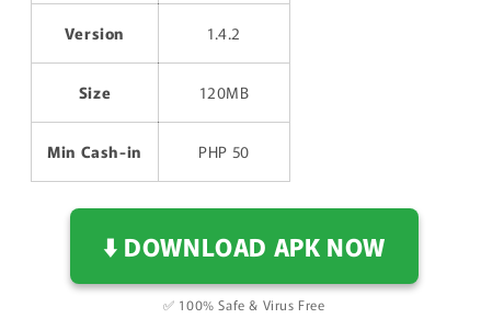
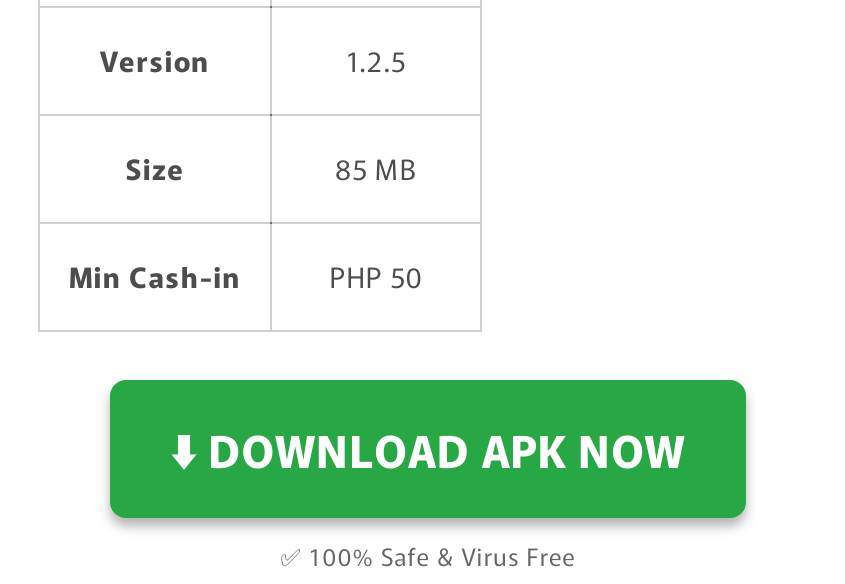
[207,22,241,44] 1.4.2 -> [346,41,406,81] 1.2.5
[199,81,249,103] 120MB -> [335,149,417,189] 85 MB

